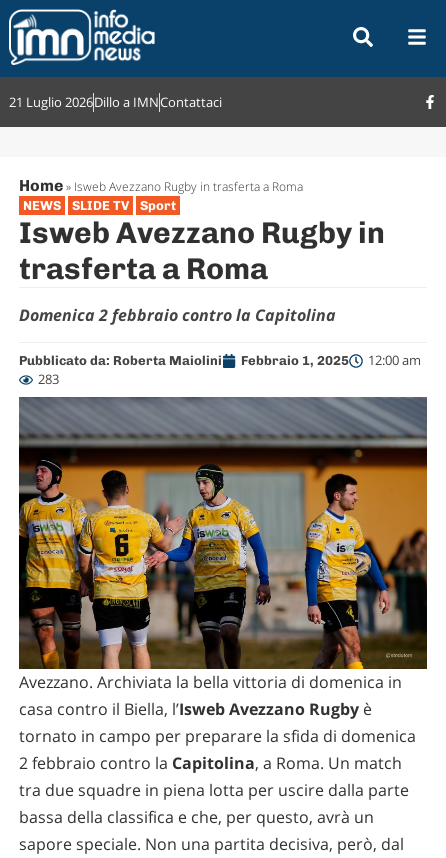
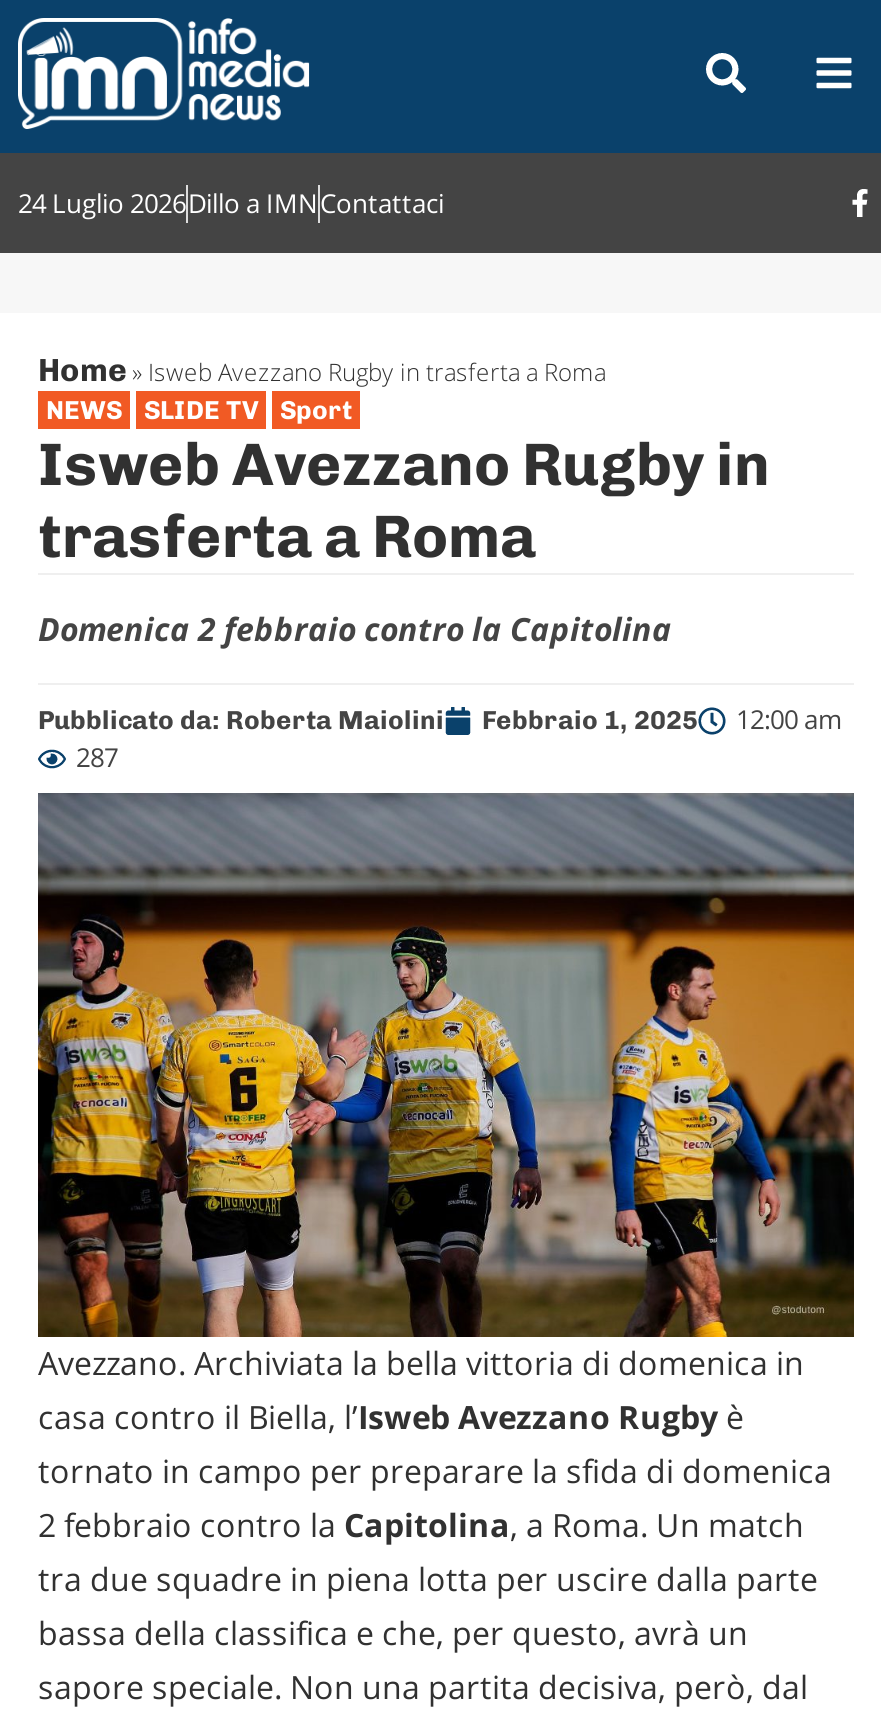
[9,92,222,110] 21 Luglio 2026Dillo a IMNContattaci -> [18,184,444,220] 24 Luglio 2026Dillo a IMNContattaci
[38,370,59,388] 283 -> [76,739,118,775] 287

